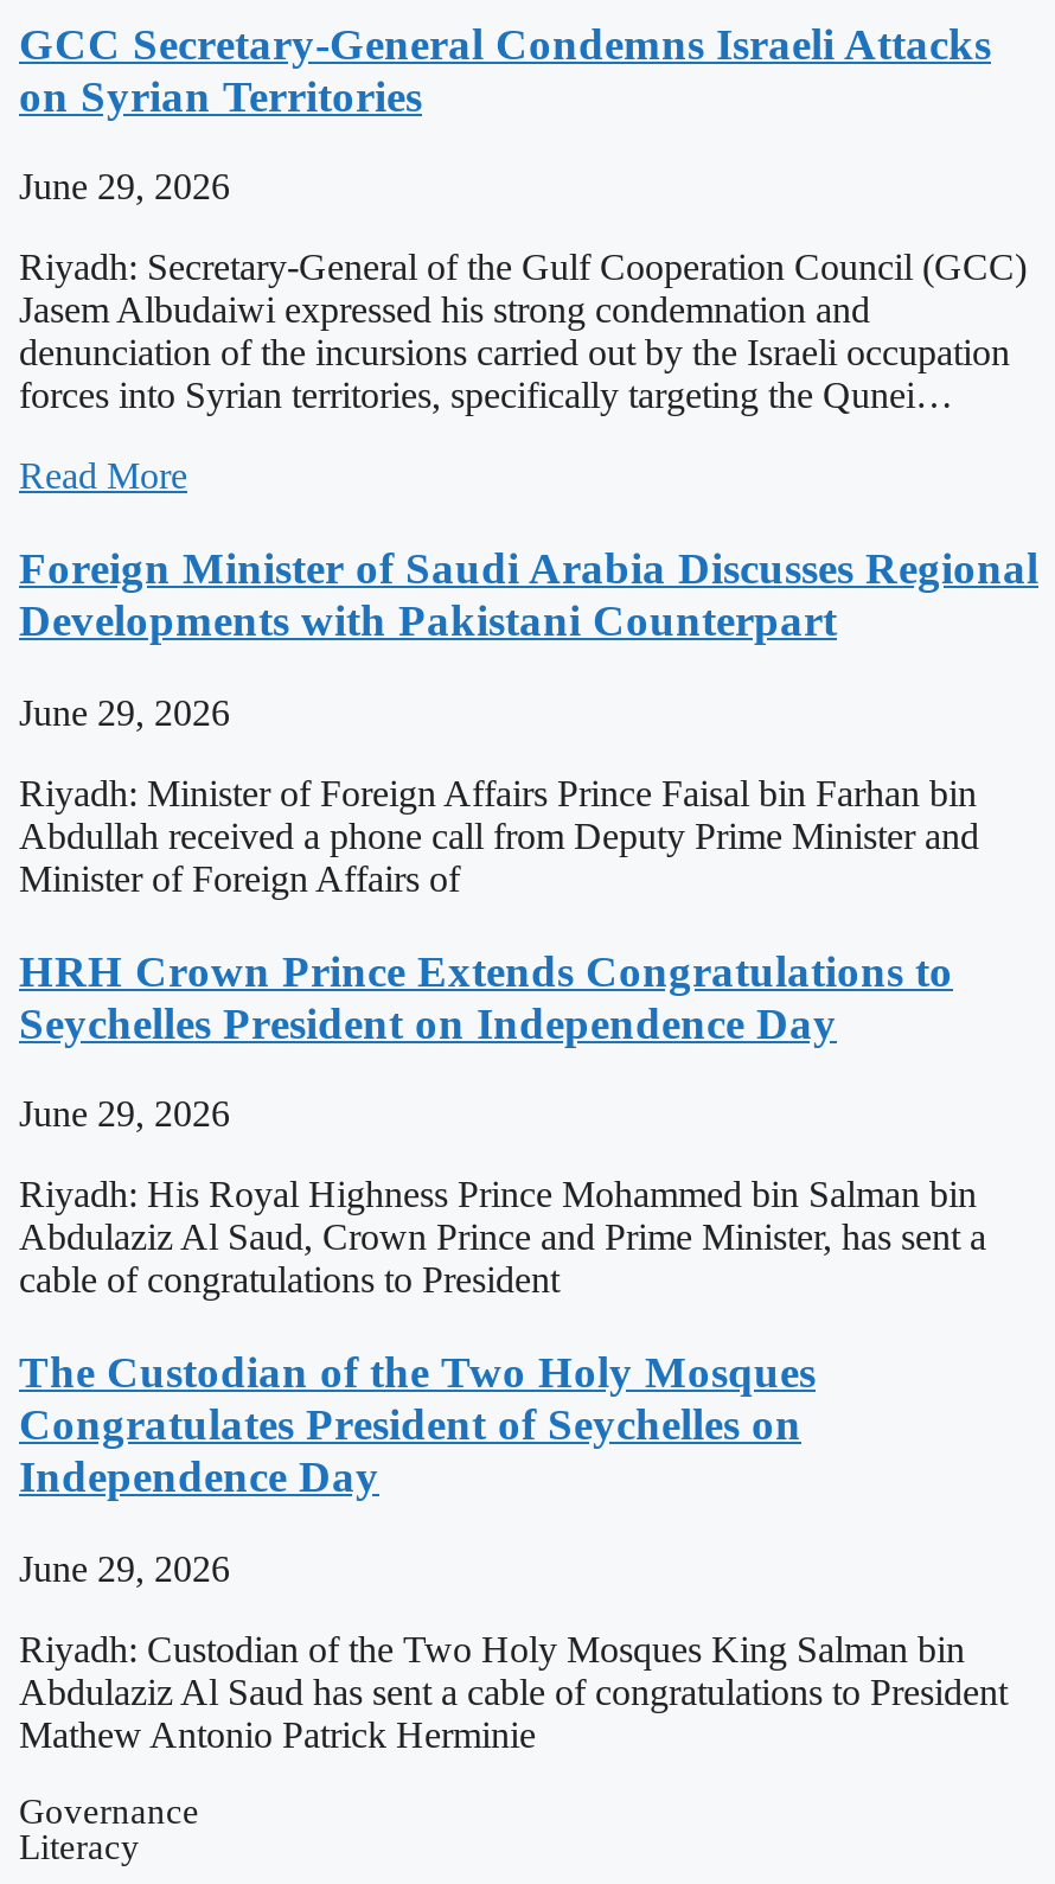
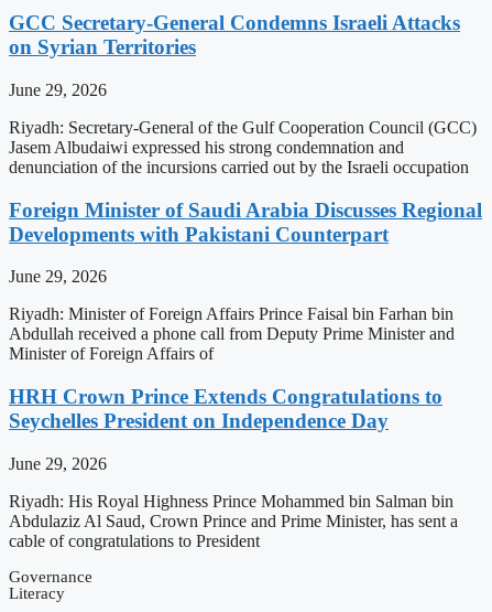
[19,376,953,497] forces into Syrian territories, specifically targeting the Qunei… | Read More -> none
[19,1347,1008,1754] The Custodian of the Two Holy Mosques | Congratulates President of Seychelles on | Independence Day | June 29, 2026 | Riyadh: Custodian of the Two Holy Mosques King Salman bin | Abdulaziz Al Saud has sent a cable of congratulations to President | Mathew Antonio Patrick Herminie -> none

